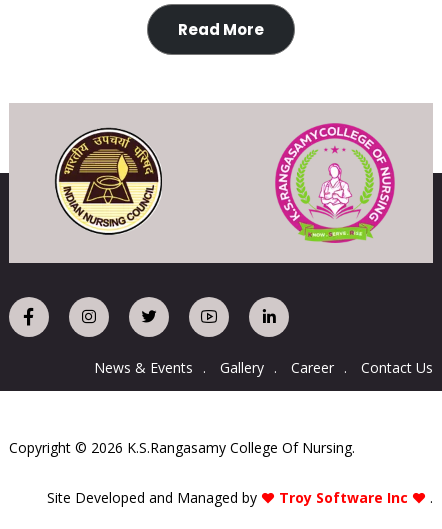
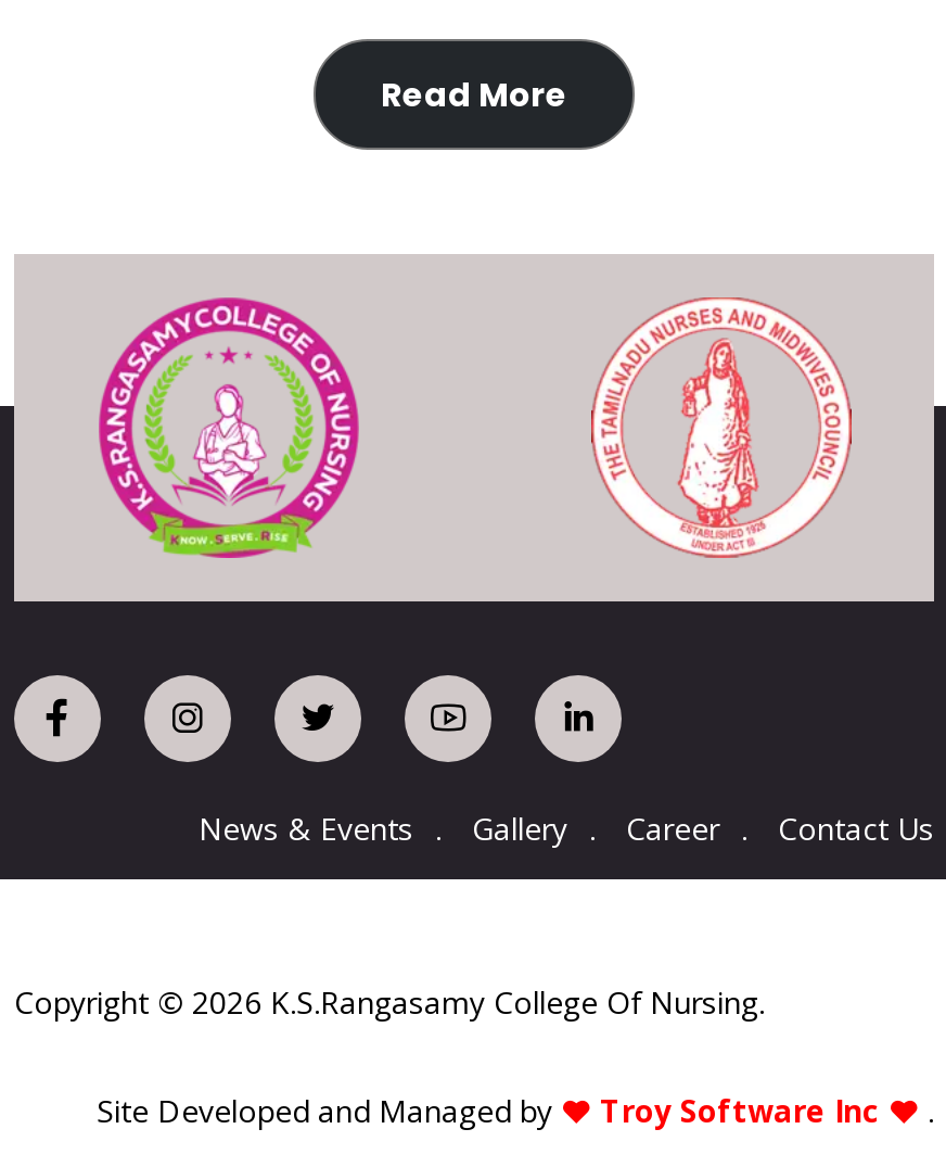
[48,123,168,243] [image] -> [97,295,361,560] [image]
[275,123,395,243] [image] -> [591,300,854,558] [image]

